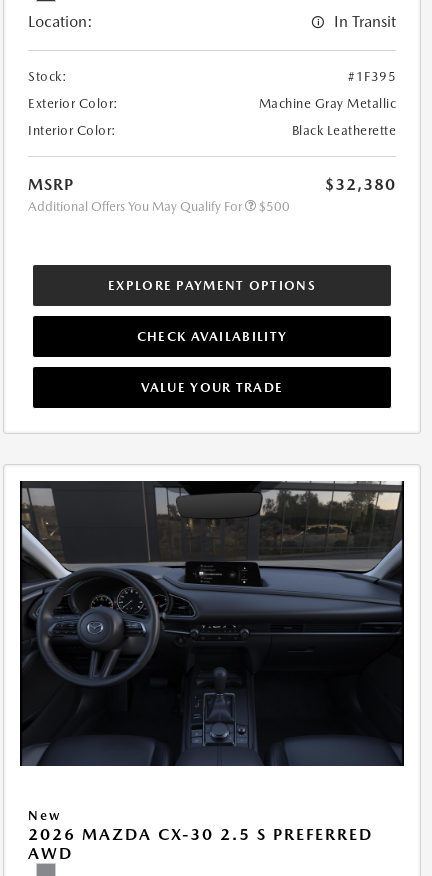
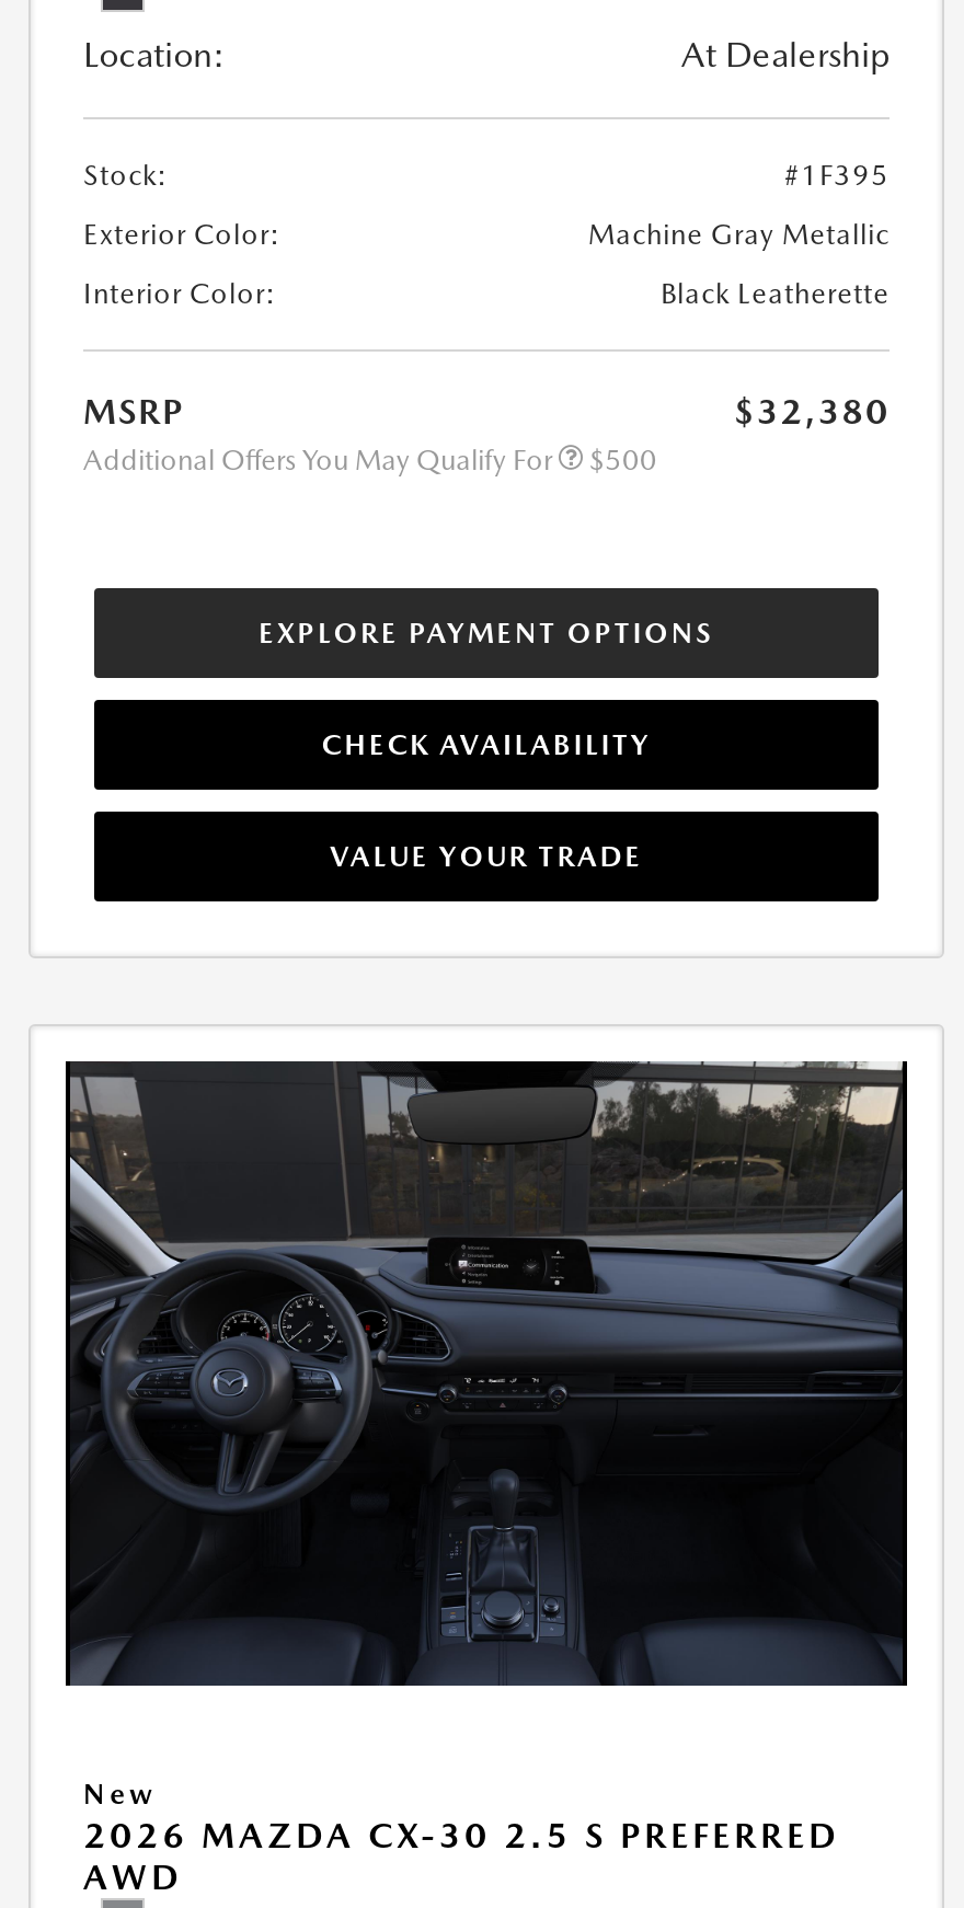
[334,12,396,31] In Transit -> [681,34,890,76] At Dealership

